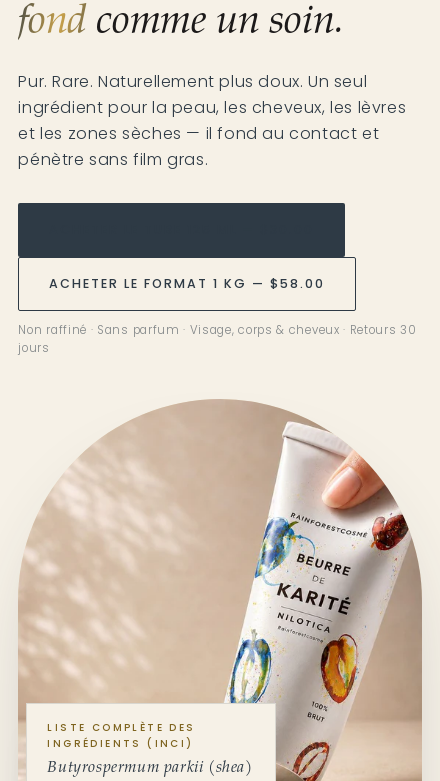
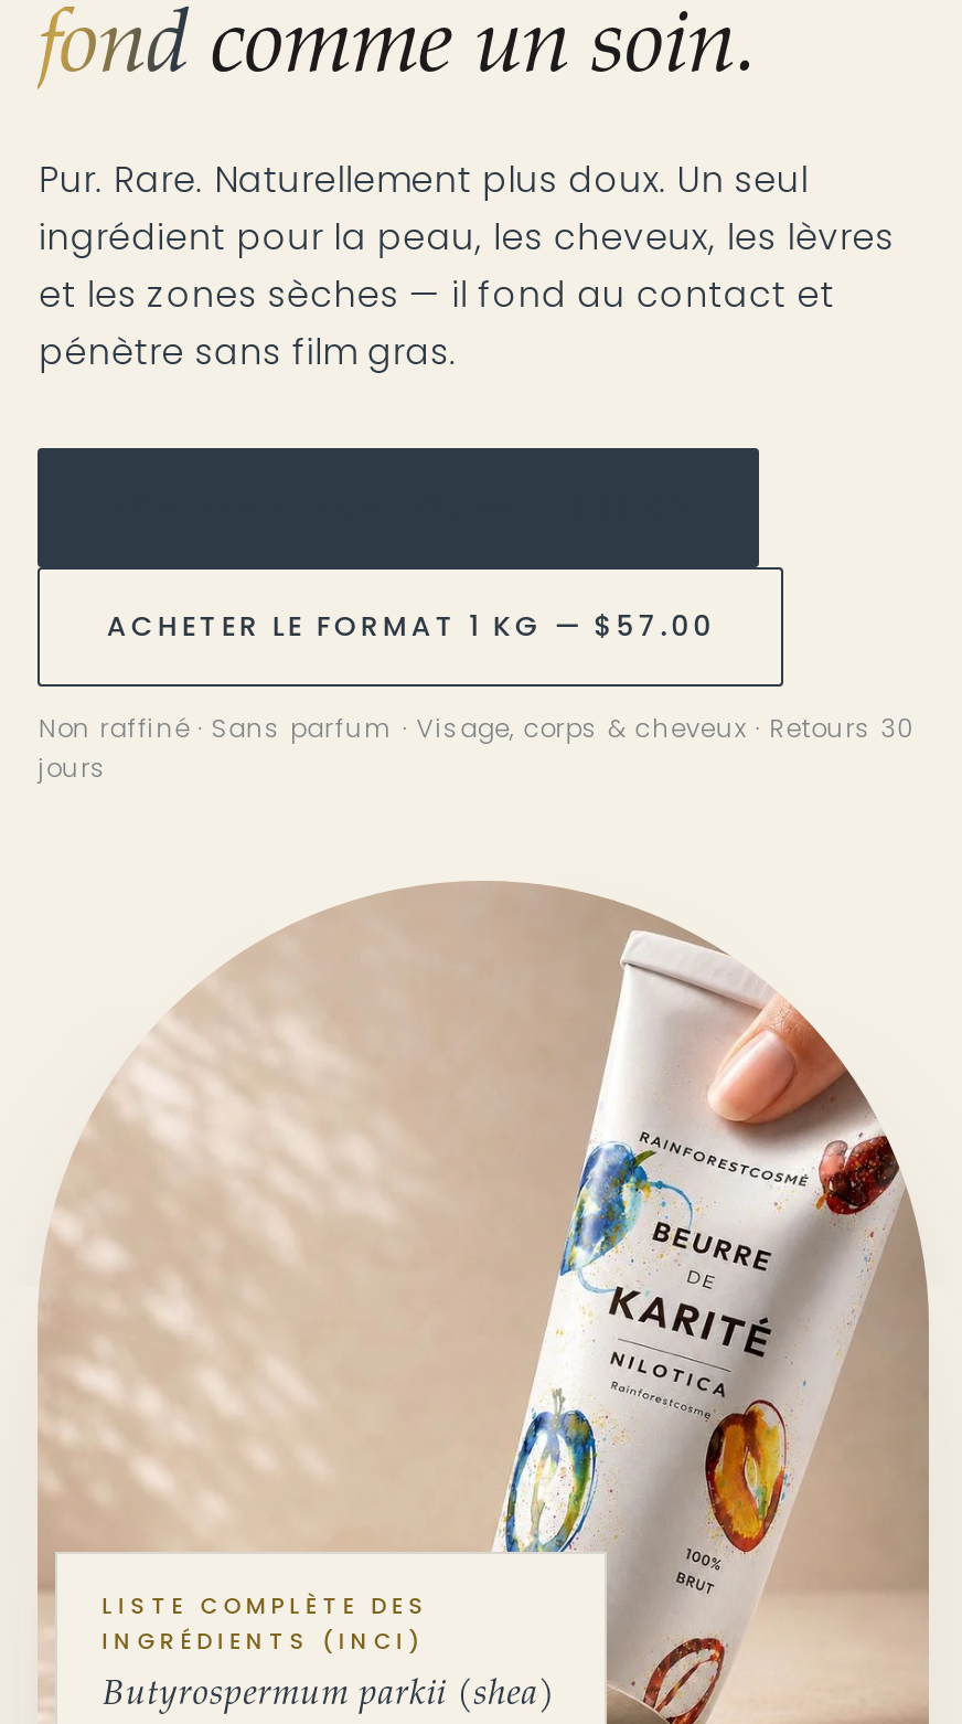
[49,275,325,292] ACHETER LE FORMAT 1 KG — $58.00 -> [107,607,716,645] ACHETER LE FORMAT 1 KG — $57.00

